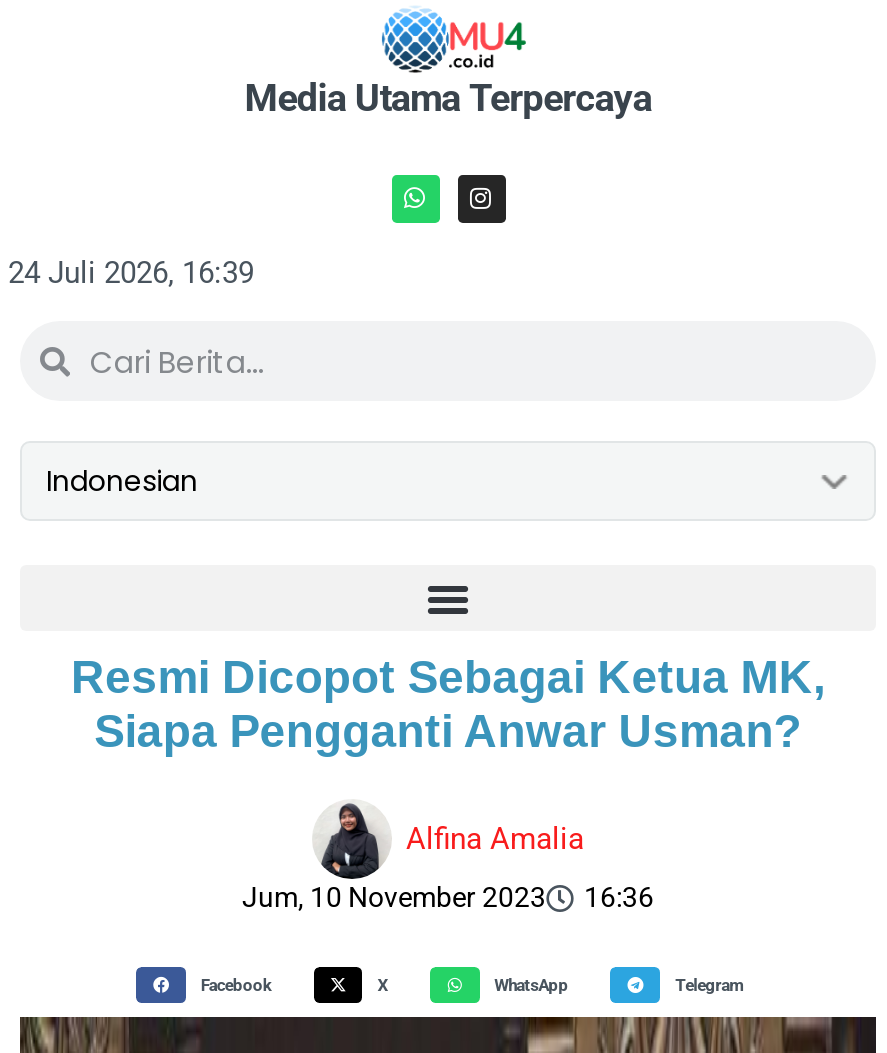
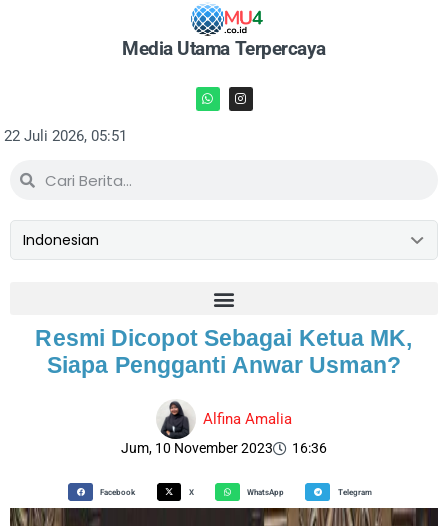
[8,255,254,291] 24 Juli 2026, 16:39 -> [4,127,127,145] 22 Juli 2026, 05:51

